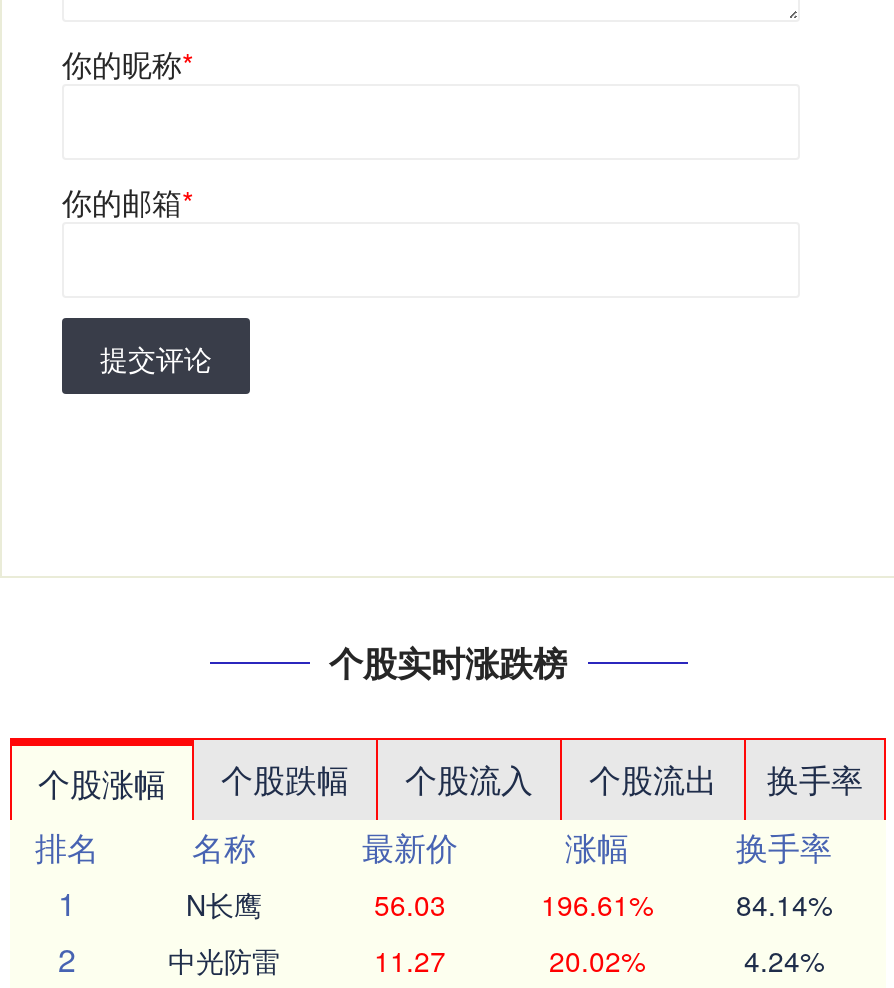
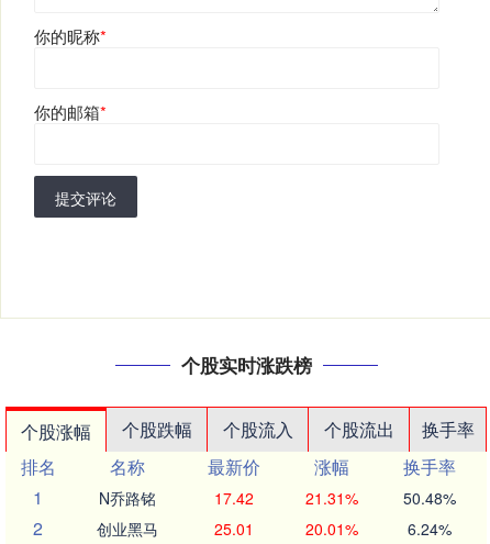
[186,884,832,924] N长鹰 | 56.03 | 196.61% | 84.14% -> [99,487,455,509] N乔路铭 | 17.42 | 21.31% | 50.48%
[168,940,824,980] 中光防雷 | 11.27 | 20.02% | 4.24% -> [97,517,451,539] 创业黑马 | 25.01 | 20.01% | 6.24%

